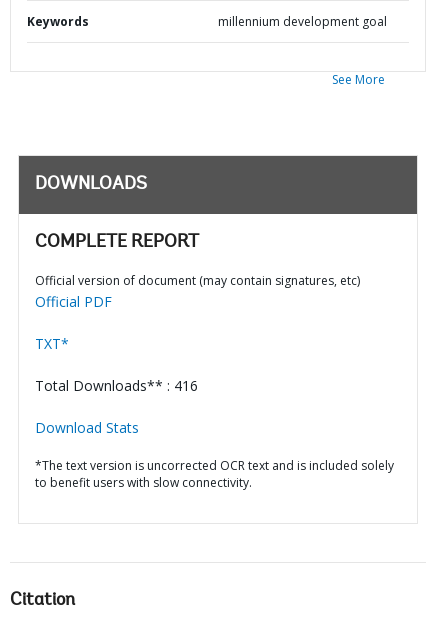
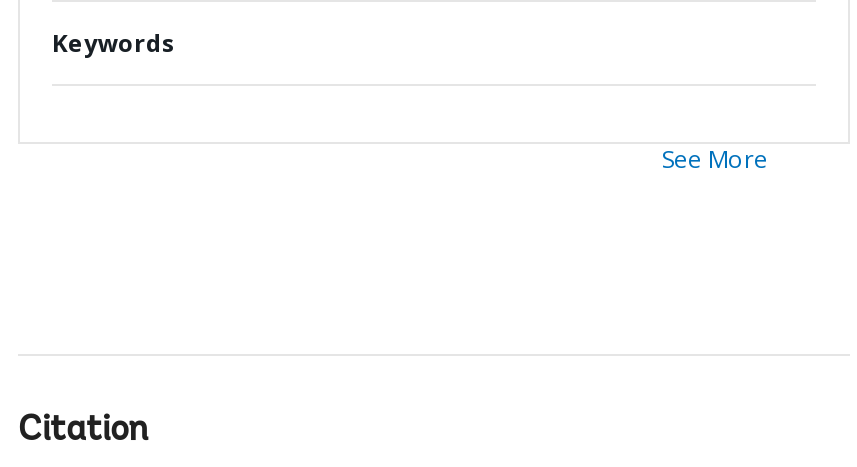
[218,13,387,30] millennium development goal -> none
[35,176,394,491] DOWNLOADS | COMPLETE REPORT | Official version of document (may contain signatures, etc) | Official PDF | TXT* | Total Downloads** : 416 | Download Stats | *The text version is uncorrected OCR text and is included solely | to benefit users with slow connectivity. -> none

